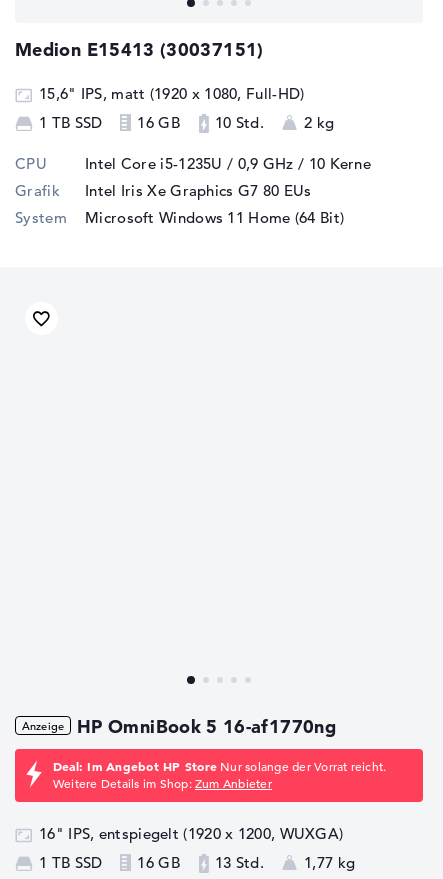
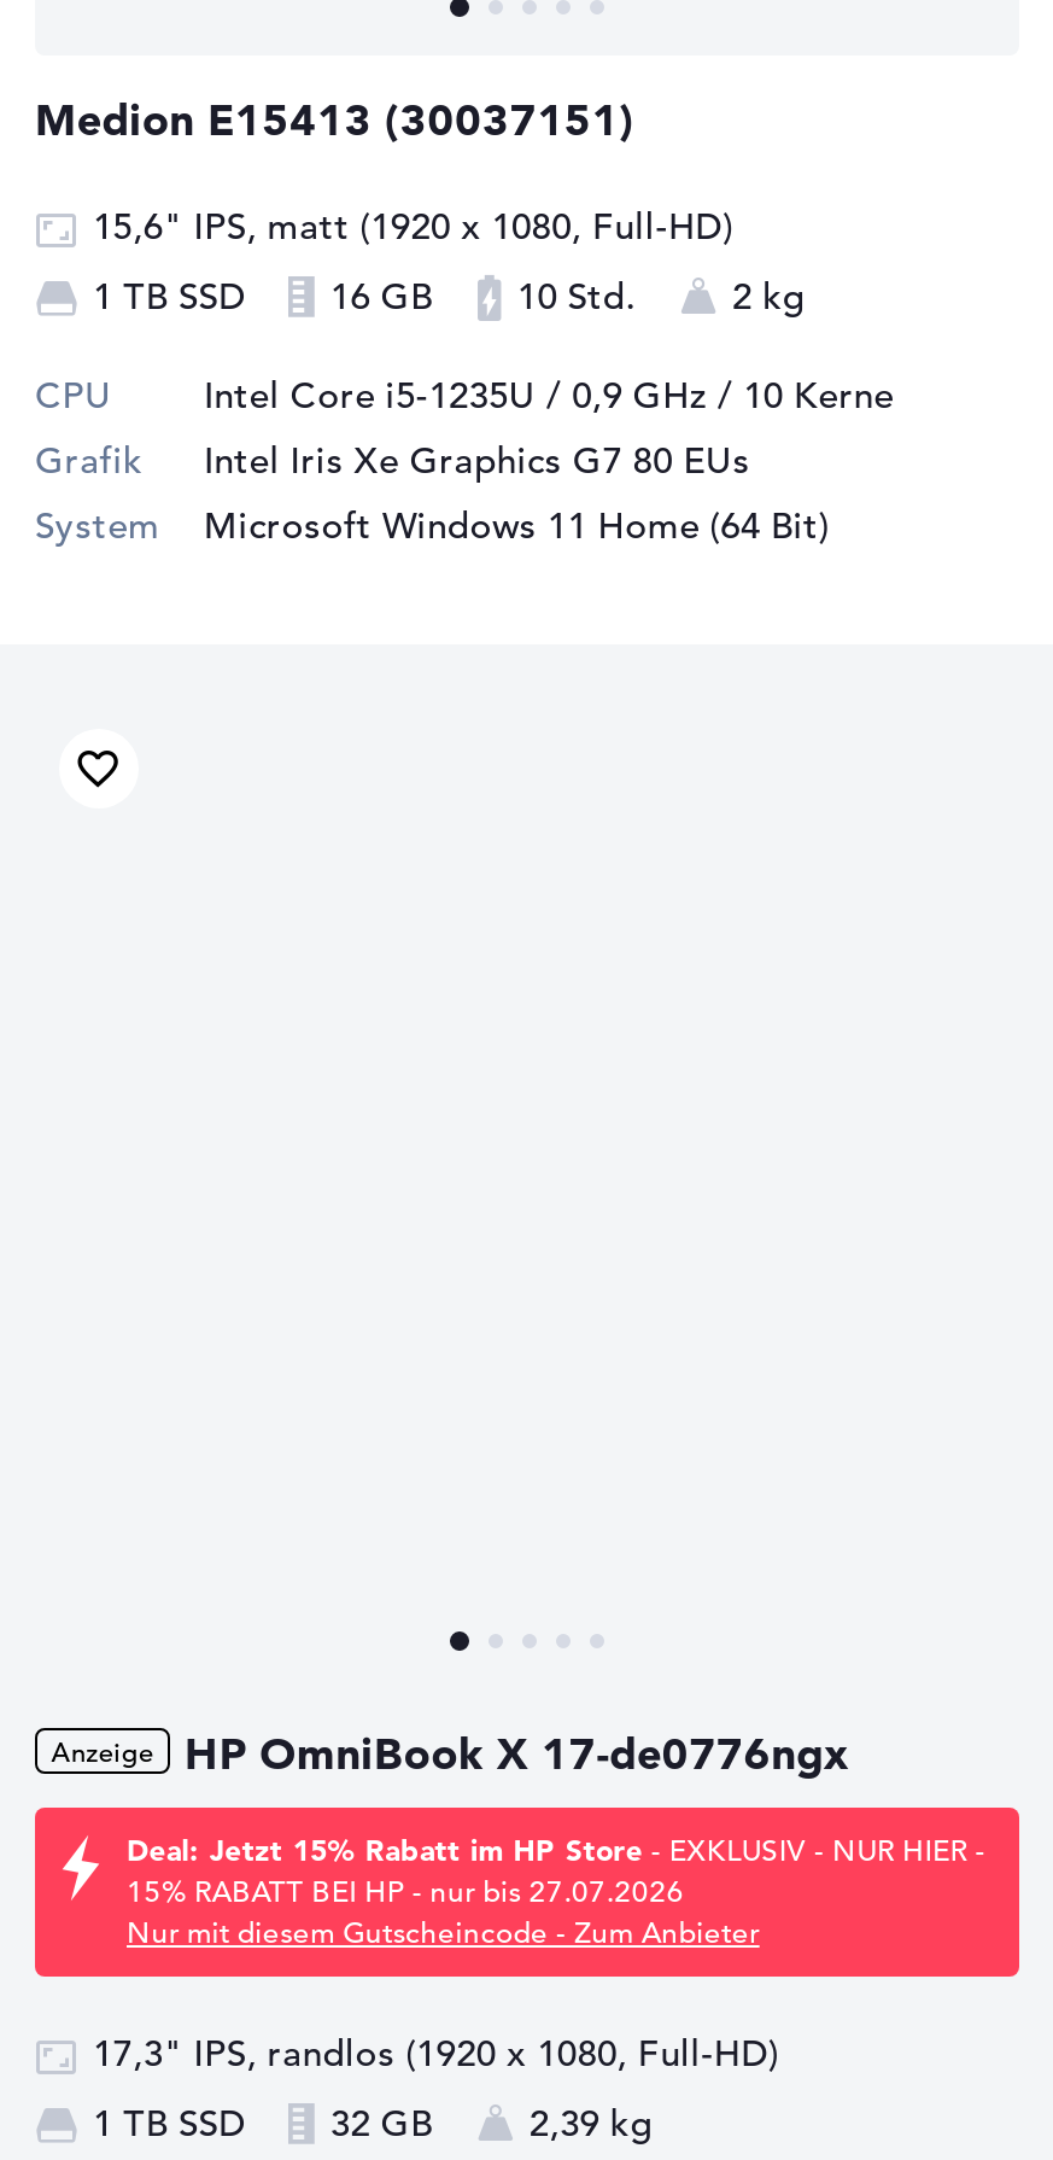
[77,715,336,738] HP OmniBook 5 16-af1770ng -> [185,1725,849,1781] HP OmniBook X 17-de0776ngx
[53,758,386,791] Deal: Im Angebot HP Store Nur solange der Vorrat reicht. | Weitere Details im Shop: Zum Anbieter -> [127,1829,985,1950] Deal: Jetzt 15% Rabatt im HP Store - EXKLUSIV - NUR HIER - | 15% RABATT BEI HP - nur bis 27.07.2026 | Nur mit diesem Gutscheincode - Zum Anbieter
[39,824,343,843] 16" IPS, entspiegelt (1920 x 1200, WUXGA) -> [93,2029,779,2075] 17,3" IPS, randlos (1920 x 1080, Full-HD)
[137,853,355,872] 16 GB | 13 Std. | 1,77 kg -> [330,2099,653,2145] 32 GB | 2,39 kg

